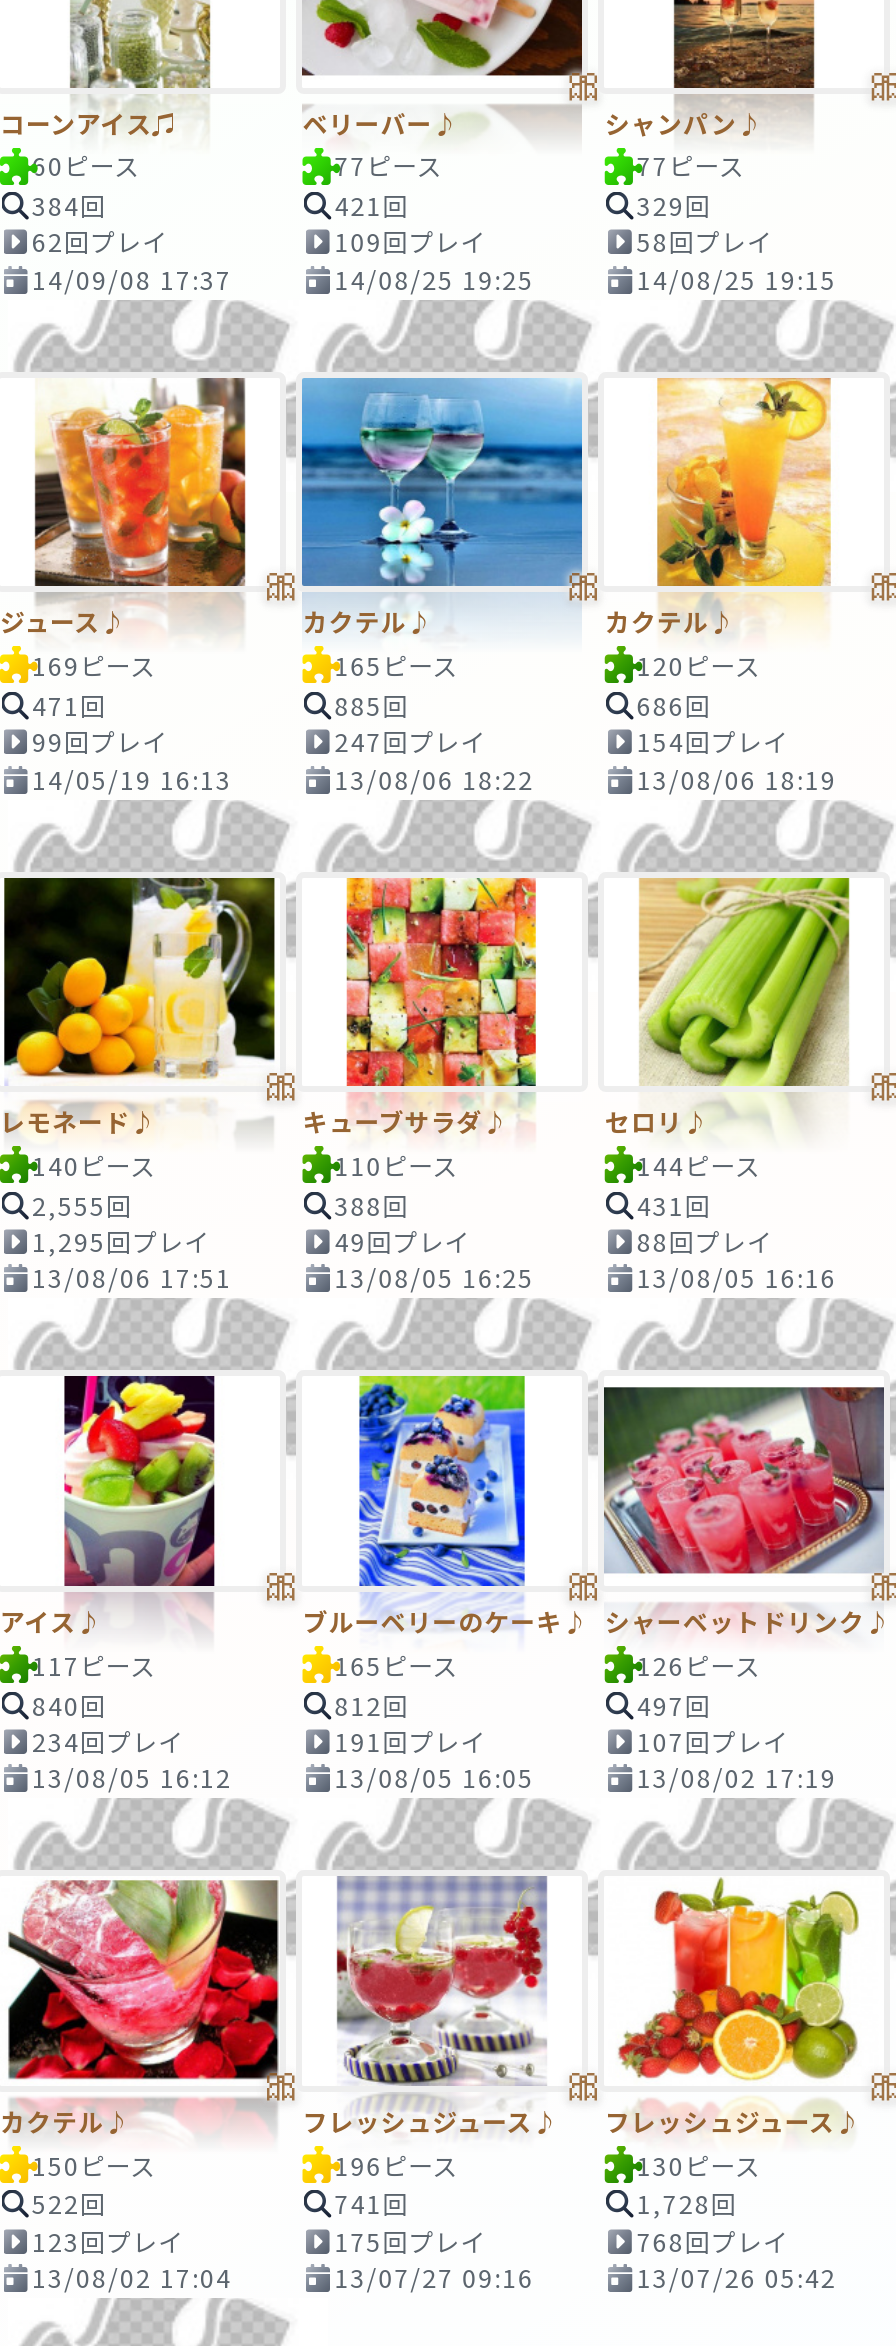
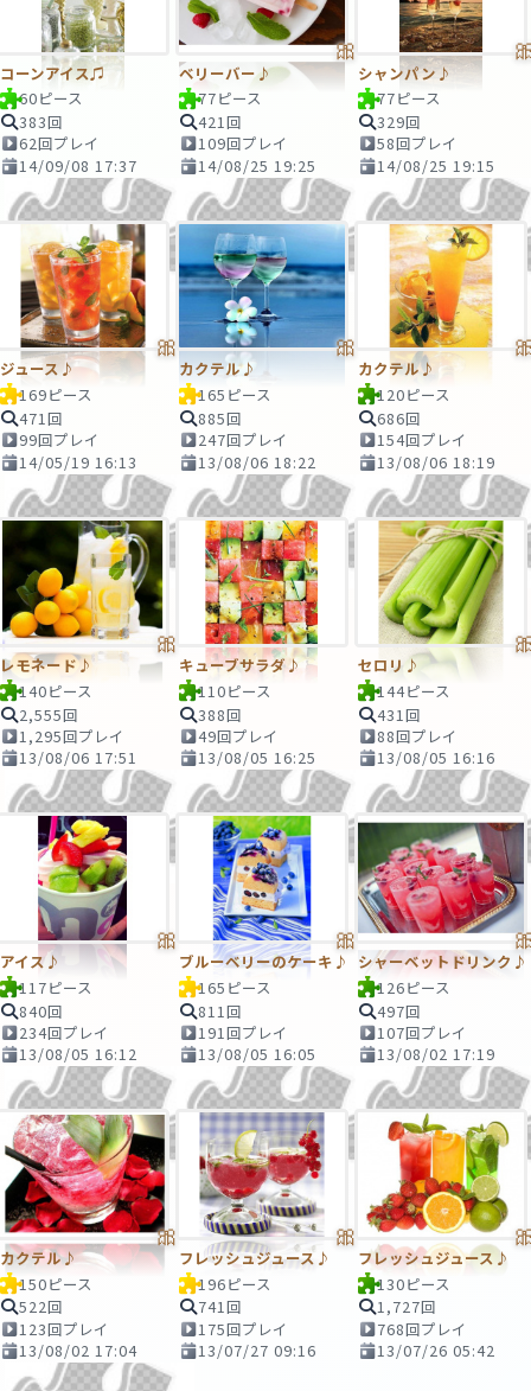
[32,188,106,224] 384回 -> [19,111,63,133] 383回
[334,1687,408,1723] 812回 -> [198,1000,242,1022] 811回
[637,2187,737,2223] 1,728回 -> [377,1297,437,1318] 1,727回

